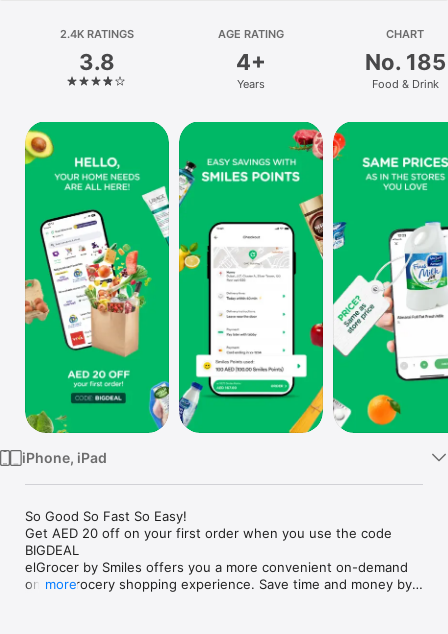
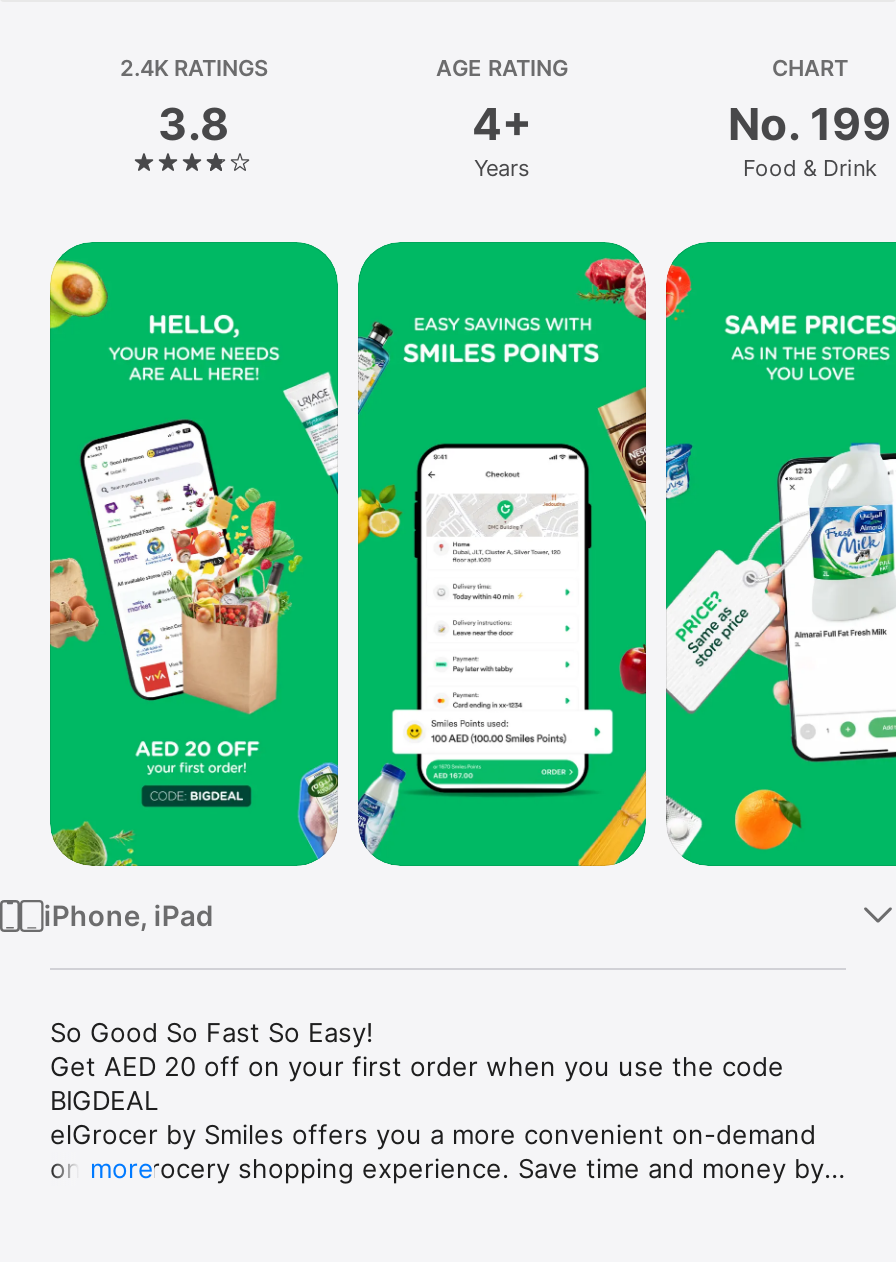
[364,49,445,75] No. 185 -> [728,98,892,150] No. 199

